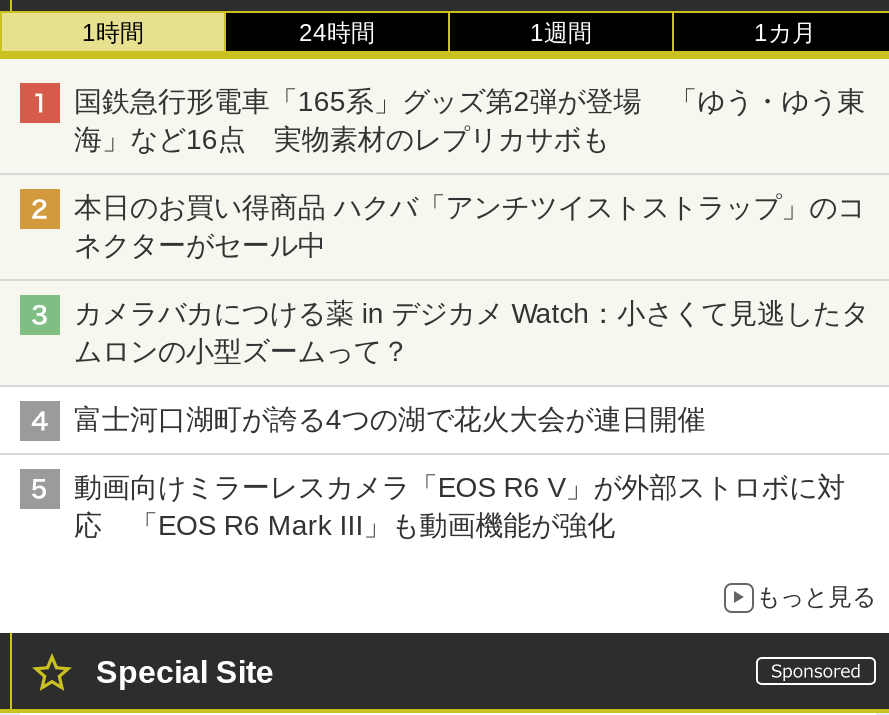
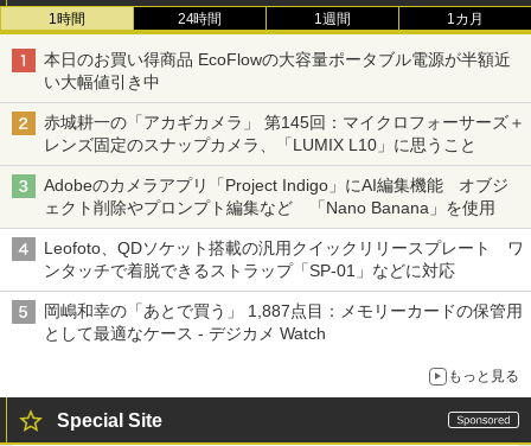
[74,85,865,155] 国鉄急行形電車「165系」グッズ第2弾が登場 「ゆう・ゆう東 | 海」など16点 実物素材のレプリカサボも -> [44,50,510,91] 本日のお買い得商品 EcoFlowの大容量ポータブル電源が半額近 | い大幅値引き中
[74,191,865,261] 本日のお買い得商品 ハクバ「アンチツイストストラップ」のコ | ネクターがセール中 -> [44,113,525,154] 赤城耕一の「アカギカメラ」 第145回：マイクロフォーサーズ＋ | レンズ固定のスナップカメラ、「LUMIX L10」に思うこと
[74,297,869,367] カメラバカにつける薬 in デジカメ Watch：小さくて見逃したタ | ムロンの小型ズームって？ -> [44,176,509,217] Adobeのカメラアプリ「Project Indigo」にAI編集機能 オブジ | ェクト削除やプロンプト編集など 「Nano Banana」を使用
[74,403,705,435] 富士河口湖町が誇る4つの湖で花火大会が連日開催 -> [44,238,523,280] Leofoto、QDソケット搭載の汎用クイックリリースプレート ワ | ンタッチで着脱できるストラップ「SP-01」などに対応
[74,471,845,541] 動画向けミラーレスカメラ「EOS R6 V」が外部ストロボに対 | 応 「EOS R6 Mark III」も動画機能が強化 -> [44,301,522,343] 岡嶋和幸の「あとで買う」 1,887点目：メモリーカードの保管用 | として最適なケース - デジカメ Watch

